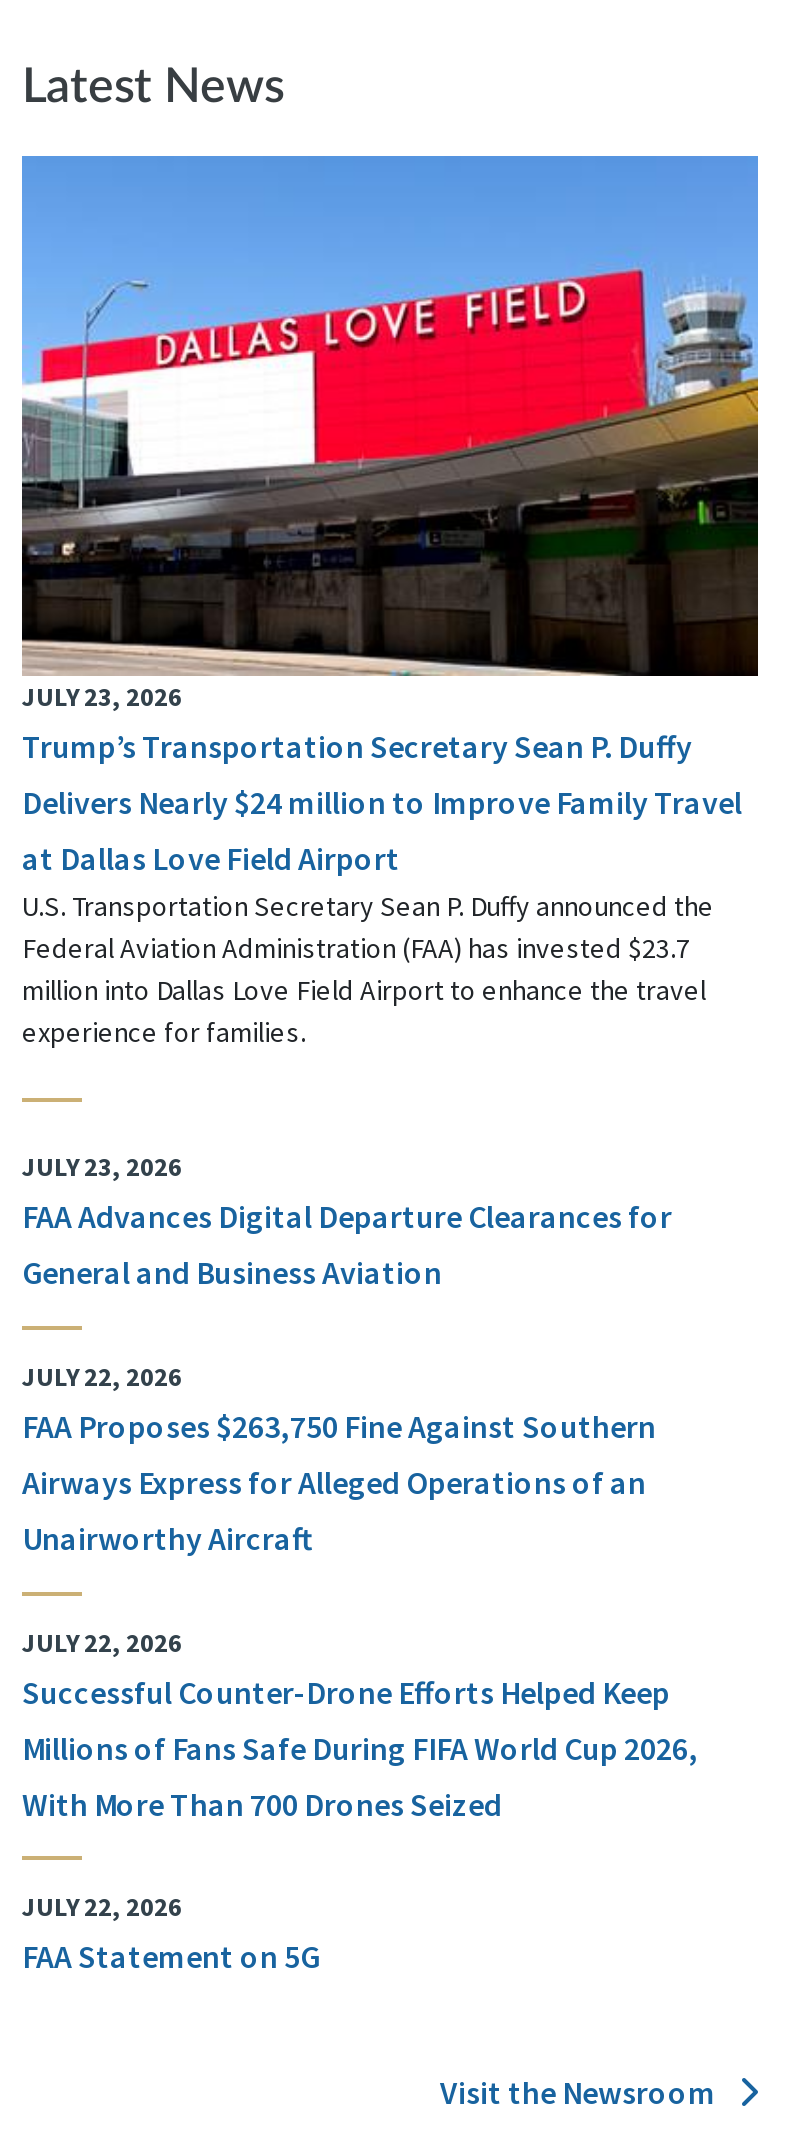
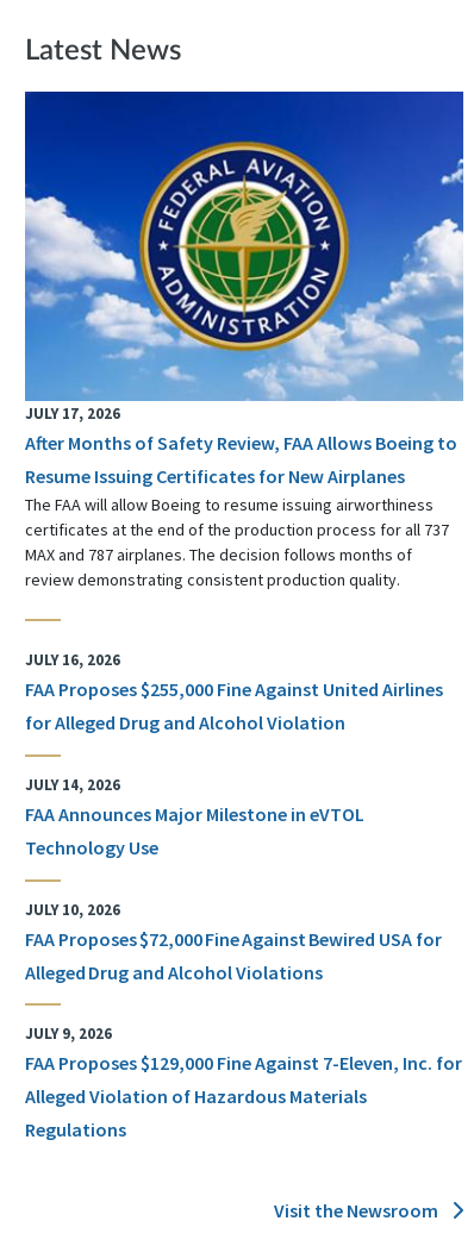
[20,154,760,1049] [image] | JULY 23, 2026 | Trump’s Transportation Secretary Sean P. Duffy | Delivers Nearly $24 million to Improve Family Travel | at Dallas Love Field Airport | U.S. Transportation Secretary Sean P. Duffy announced the | Federal Aviation Administration (FAA) has invested $23.7 | million into Dallas Love Field Airport to enhance the travel | experience for families. -> [24,90,464,590] [image] | JULY 17, 2026 | After Months of Safety Review, FAA Allows Boeing to | Resume Issuing Certificates for New Airplanes | The FAA will allow Boeing to resume issuing airworthiness | certificates at the end of the production process for all 737 | MAX and 787 airplanes. The decision follows months of | review demonstrating consistent production quality.
[22,1151,672,1293] JULY 23, 2026 | FAA Advances Digital Departure Clearances for | General and Business Aviation -> [25,650,443,735] JULY 16, 2026 | FAA Proposes $255,000 Fine Against United Airlines | for Alleged Drug and Alcohol Violation
[22,1360,656,1558] JULY 22, 2026 | FAA Proposes $263,750 Fine Against Southern | Airways Express for Alleged Operations of an | Unairworthy Aircraft -> [25,775,364,859] JULY 14, 2026 | FAA Announces Major Milestone in eVTOL | Technology Use
[22,1625,698,1823] JULY 22, 2026 | Successful Counter-Drone Efforts Helped Keep | Millions of Fans Safe During FIFA World Cup 2026, | With More Than 700 Drones Seized -> [25,899,442,984] JULY 10, 2026 | FAA Proposes $72,000 Fine Against Bewired USA for | Alleged Drug and Alcohol Violations
[22,1890,320,1976] JULY 22, 2026 | FAA Statement on 5G -> [25,1024,462,1142] JULY 9, 2026 | FAA Proposes $129,000 Fine Against 7-Eleven, Inc. for | Alleged Violation of Hazardous Materials | Regulations

